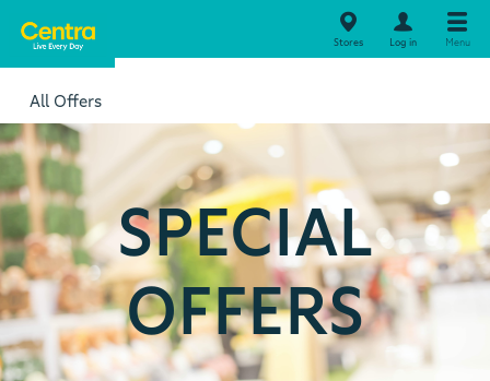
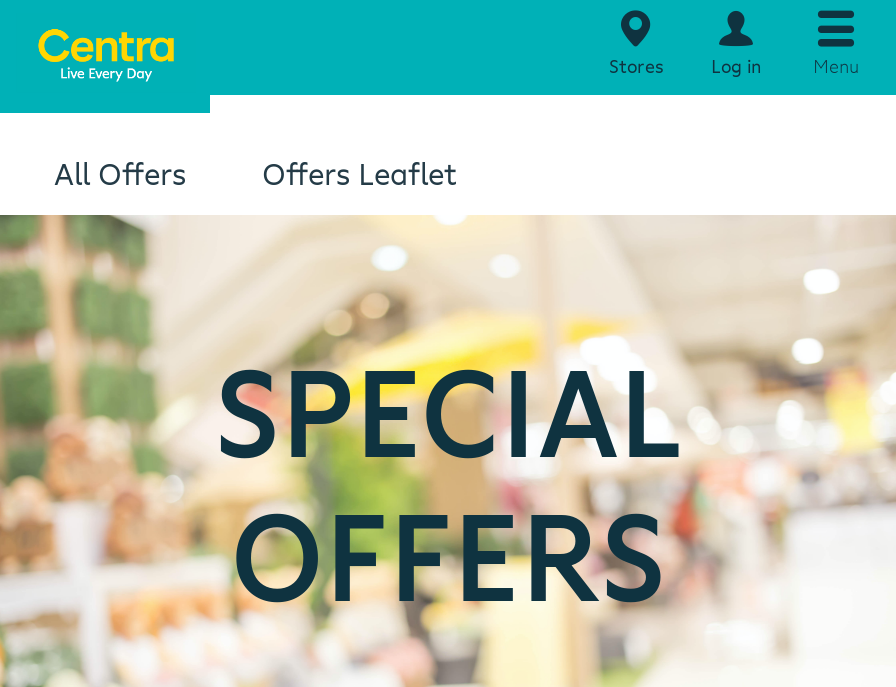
none -> [262,153,458,193] Offers Leaflet

